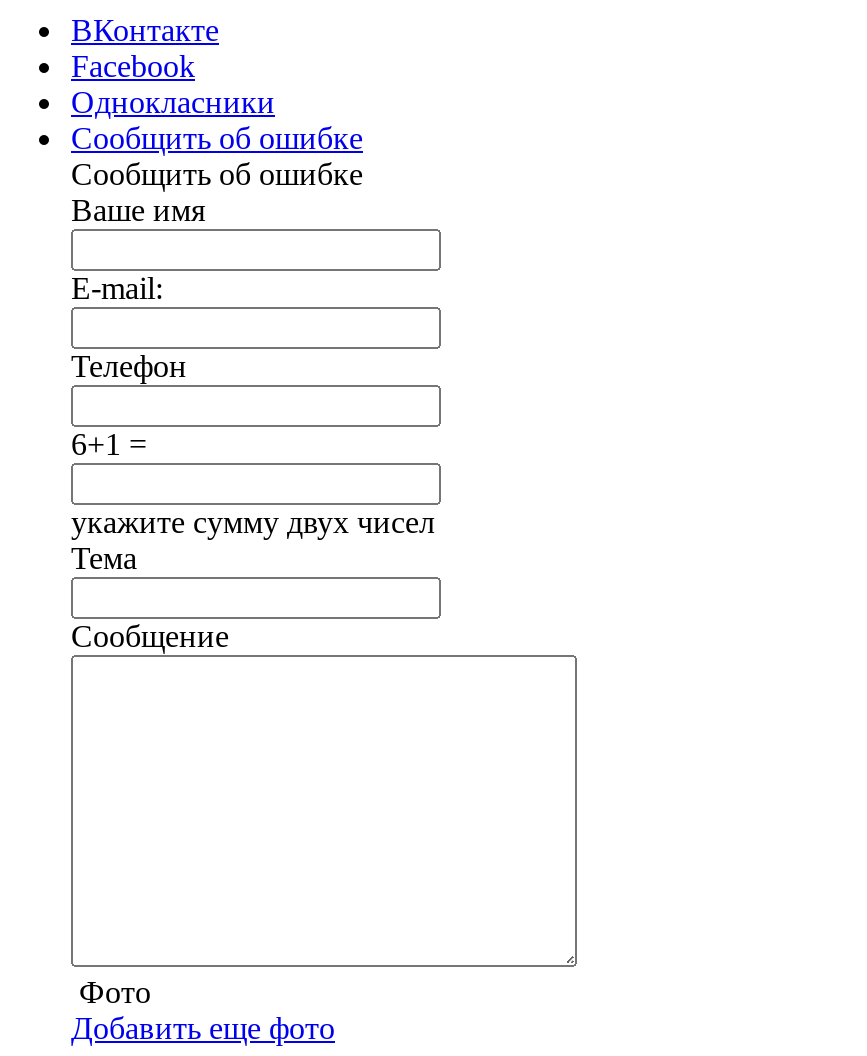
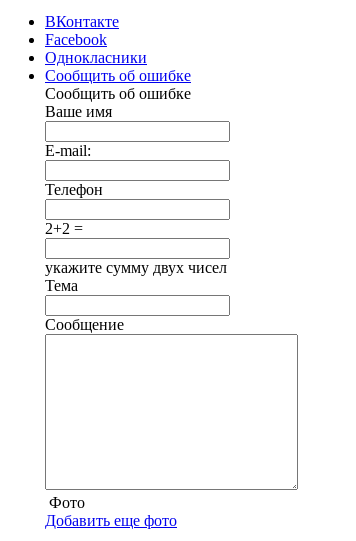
[71,427,147,461] 6+1 = -> [45,220,83,237] 2+2 =

